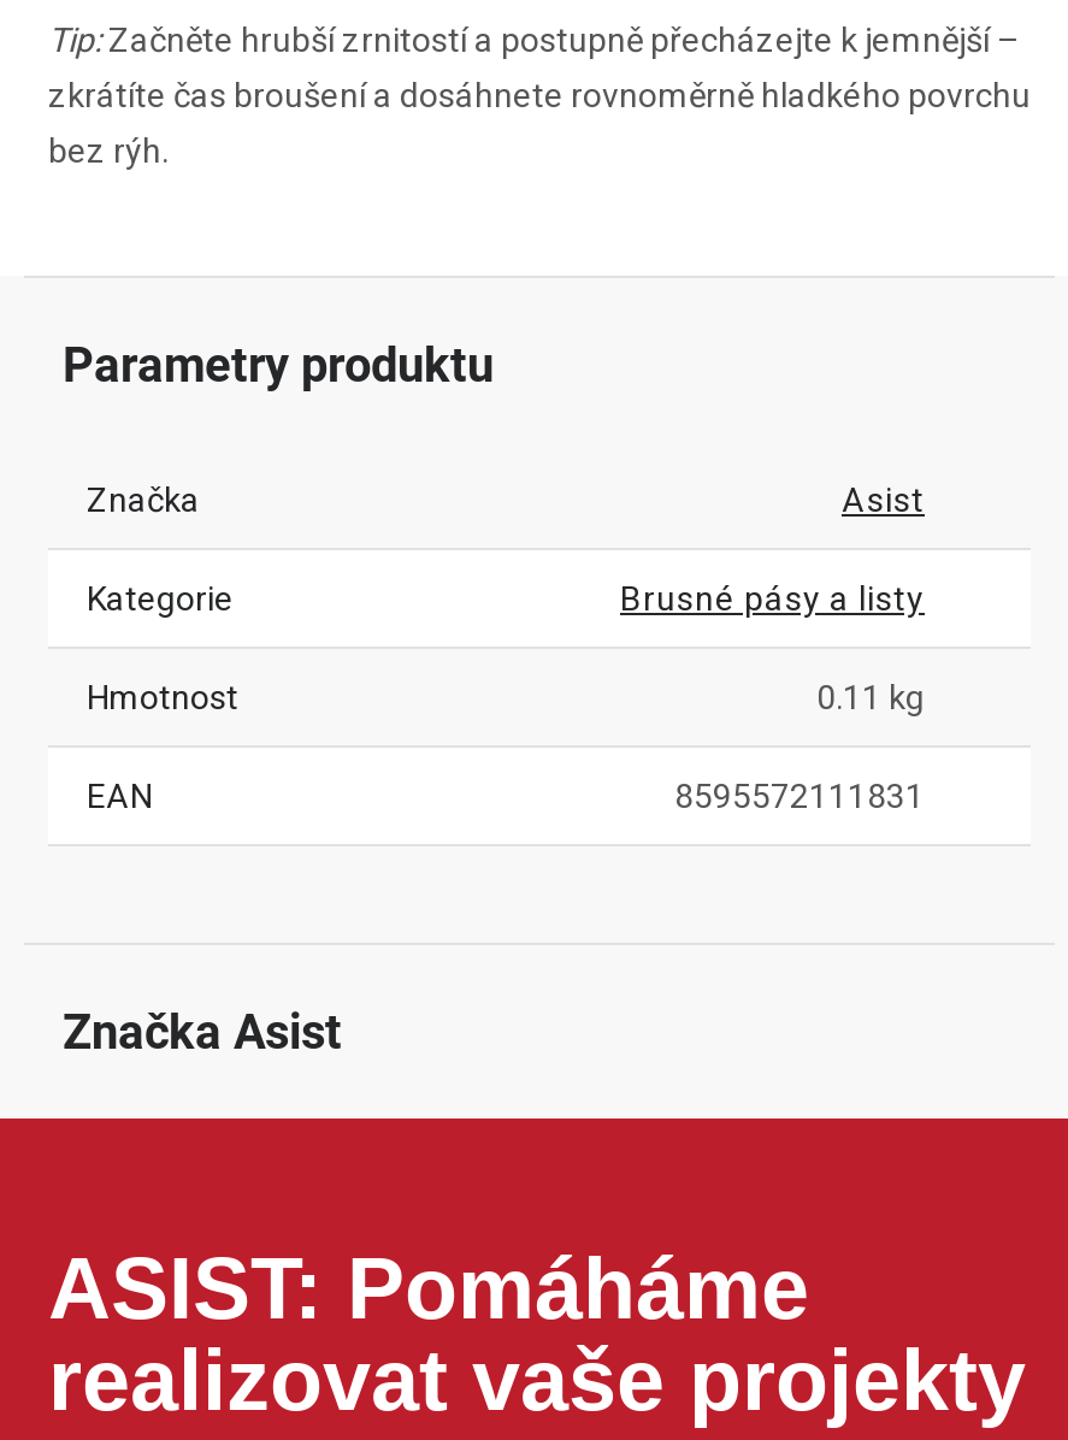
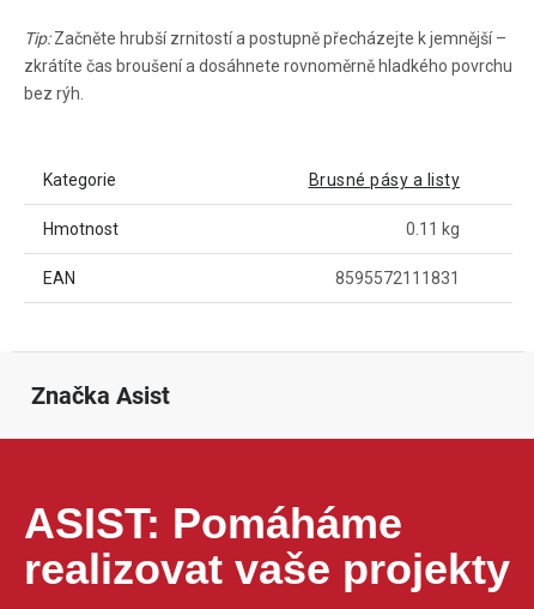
[63,336,925,519] Parametry produktu | Značka | Asist -> none

